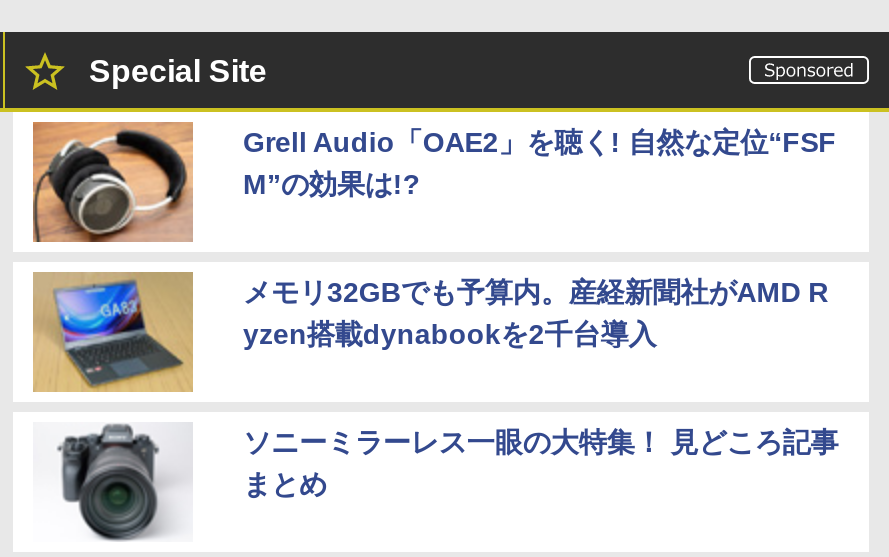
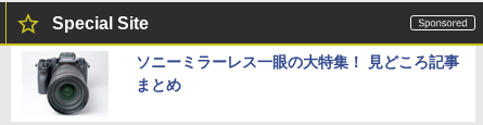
[31,120,836,350] [image] | Grell Audio「OAE2」を聴く! 自然な定位“FSF | M”の効果は!? | メモリ32GBでも予算内。産経新聞社がAMD R | yzen搭載dynabookを2千台導入 -> none
[33,272,193,392] [image] -> none

